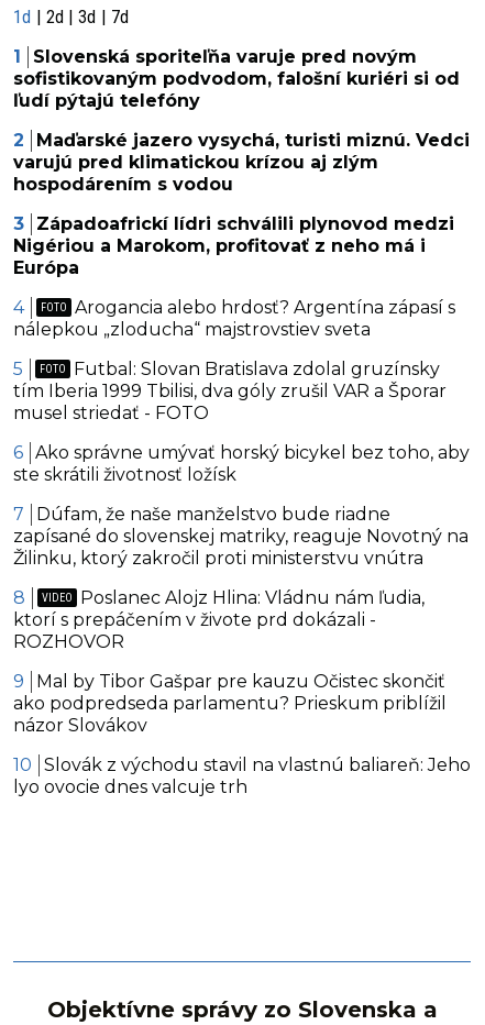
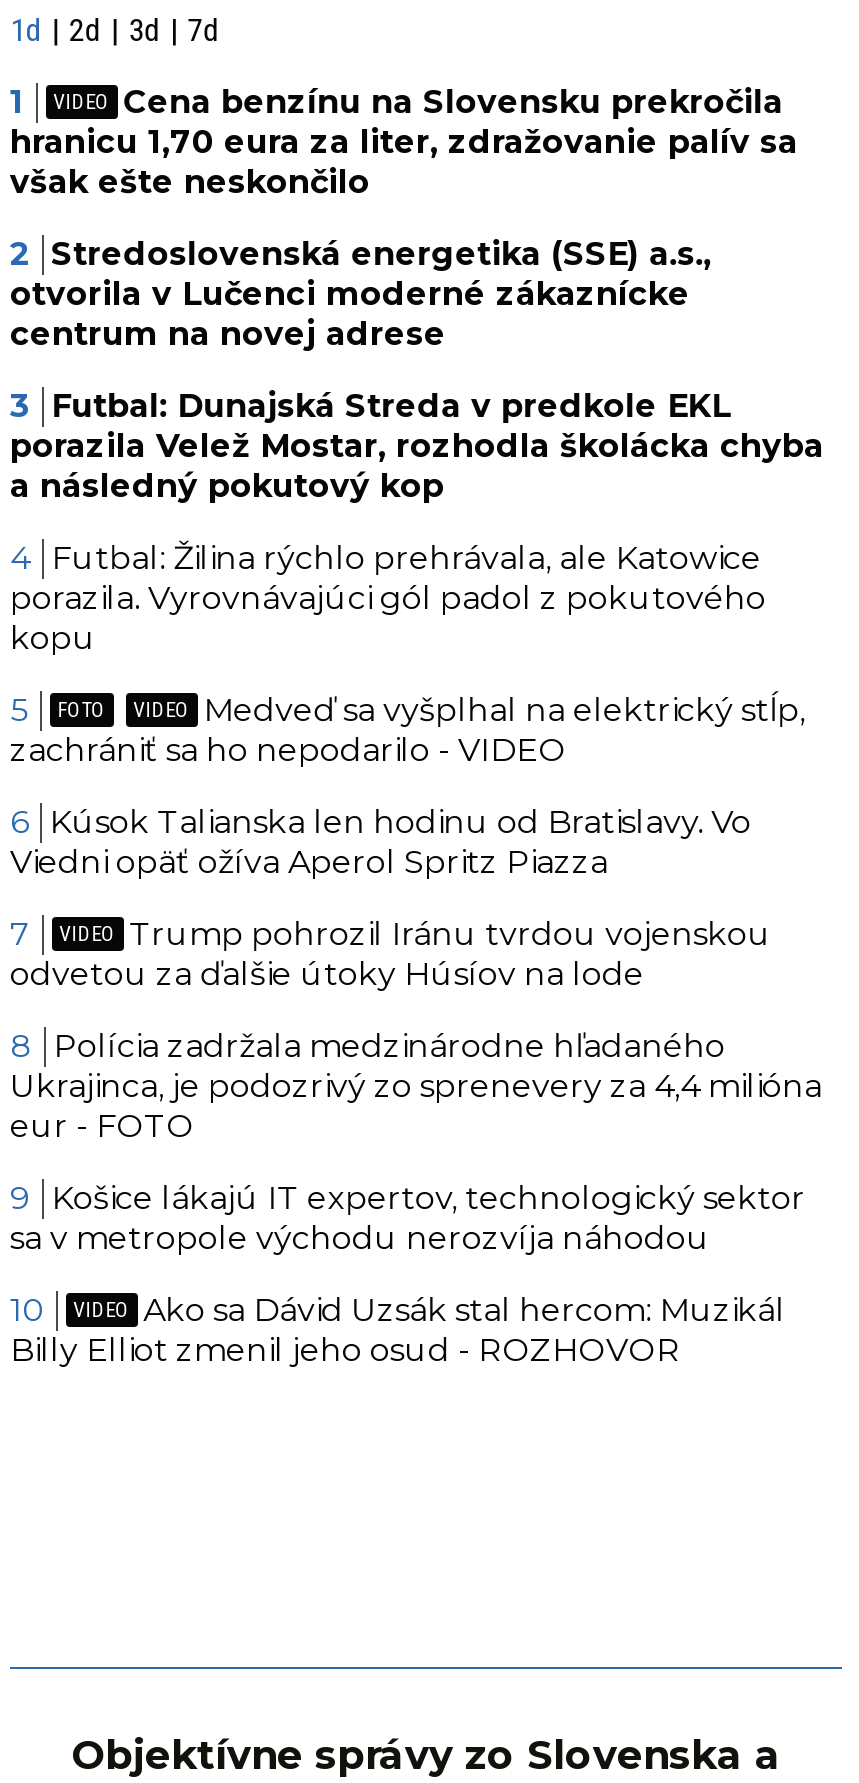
[13,46,460,111] Slovenská sporiteľňa varuje pred novým | sofistikovaným podvodom, falošní kuriéri si od | ľudí pýtajú telefóny -> [10,83,798,201] Cena benzínu na Slovensku prekročila | hranicu 1,70 eura za liter, zdražovanie palív sa | však ešte neskončilo
[13,130,469,195] Maďarské jazero vysychá, turisti miznú. Vedci | varujú pred klimatickou krízou aj zlým | hospodárením s vodou -> [10,235,711,353] Stredoslovenská energetika (SSE) a.s., | otvorila v Lučenci moderné zákaznícke | centrum na novej adrese
[13,213,454,278] Západoafrickí lídri schválili plynovod medzi | Nigériou a Marokom, profitovať z neho má i | Európa -> [10,387,824,505] Futbal: Dunajská Streda v predkole EKL | porazila Velež Mostar, rozhodla školácka chyba | a následný pokutový kop
[13,297,455,340] Arogancia alebo hrdosť? Argentína zápasí s | nálepkou „zloducha“ majstrovstiev sveta -> [10,539,766,657] Futbal: Žilina rýchlo prehrávala, ale Katowice | porazila. Vyrovnávajúci gól padol z pokutového | kopu
[13,359,447,423] Futbal: Slovan Bratislava zdolal gruzínsky | tím Iberia 1999 Tbilisi, dva góly zrušil VAR a Šporar | musel striedať - FOTO -> [10,691,805,769] Medveď sa vyšplhal na elektrický stĺp, | zachrániť sa ho nepodarilo - VIDEO
[13,442,469,485] Ako správne umývať horský bicykel bez toho, aby | ste skrátili životnosť ložísk -> [10,803,751,881] Kúsok Talianska len hodinu od Bratislavy. Vo | Viedni opäť ožíva Aperol Spritz Piazza
[13,504,469,569] Dúfam, že naše manželstvo bude riadne | zapísané do slovenskej matriky, reaguje Novotný na | Žilinku, ktorý zakročil proti ministerstvu vnútra -> [10,915,771,993] Trump pohrozil Iránu tvrdou vojenskou | odvetou za ďalšie útoky Húsíov na lode
[13,587,424,652] Poslanec Alojz Hlina: Vládnu nám ľudia, | ktorí s prepáčením v živote prd dokázali - | ROZHOVOR -> [10,1027,822,1145] Polícia zadržala medzinárodne hľadaného | Ukrajinca, je podozrivý zo sprenevery za 4,4 milióna | eur - FOTO
[13,671,447,736] Mal by Tibor Gašpar pre kauzu Očistec skončiť | ako podpredseda parlamentu? Prieskum priblížil | názor Slovákov -> [10,1179,805,1257] Košice lákajú IT expertov, technologický sektor | sa v metropole východu nerozvíja náhodou
[13,754,470,797] Slovák z východu stavil na vlastnú baliareň: Jeho | lyo ovocie dnes valcuje trh -> [10,1291,785,1369] Ako sa Dávid Uzsák stal hercom: Muzikál | Billy Elliot zmenil jeho osud - ROZHOVOR

